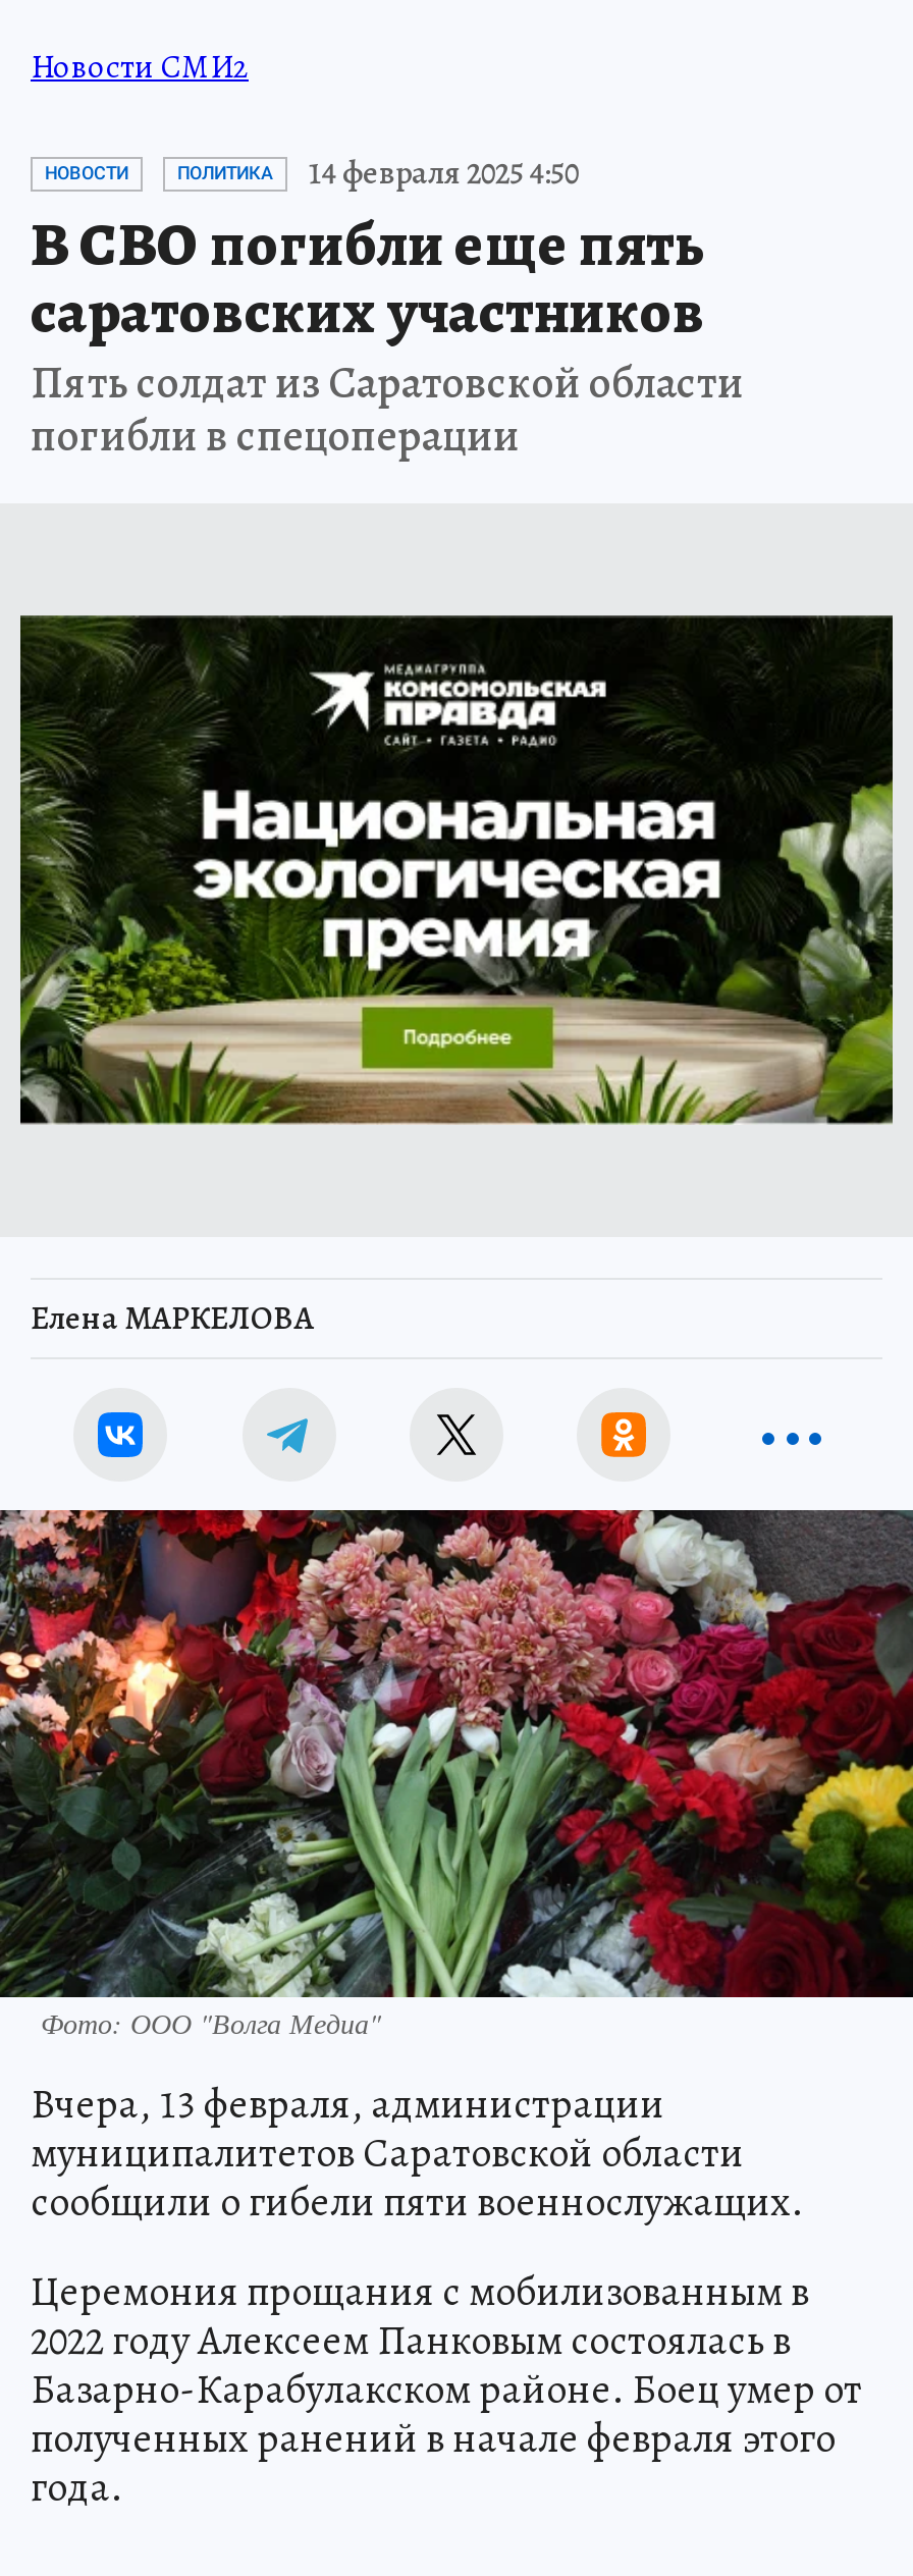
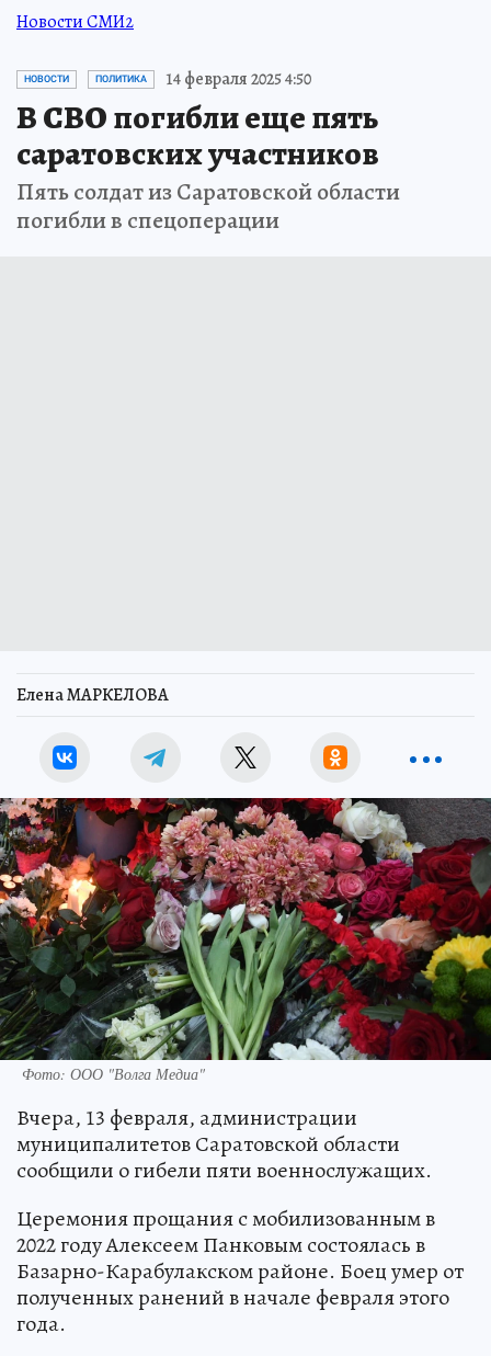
[18,613,895,1127] [image] -> none

